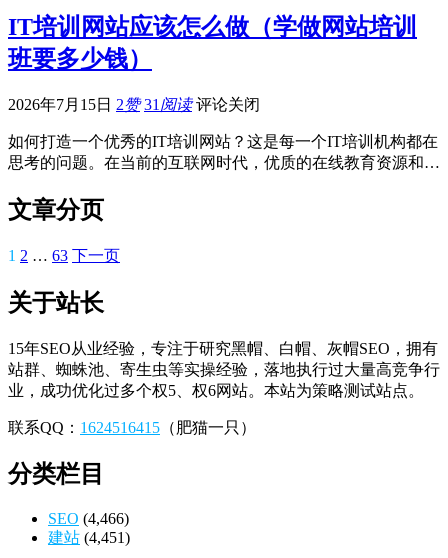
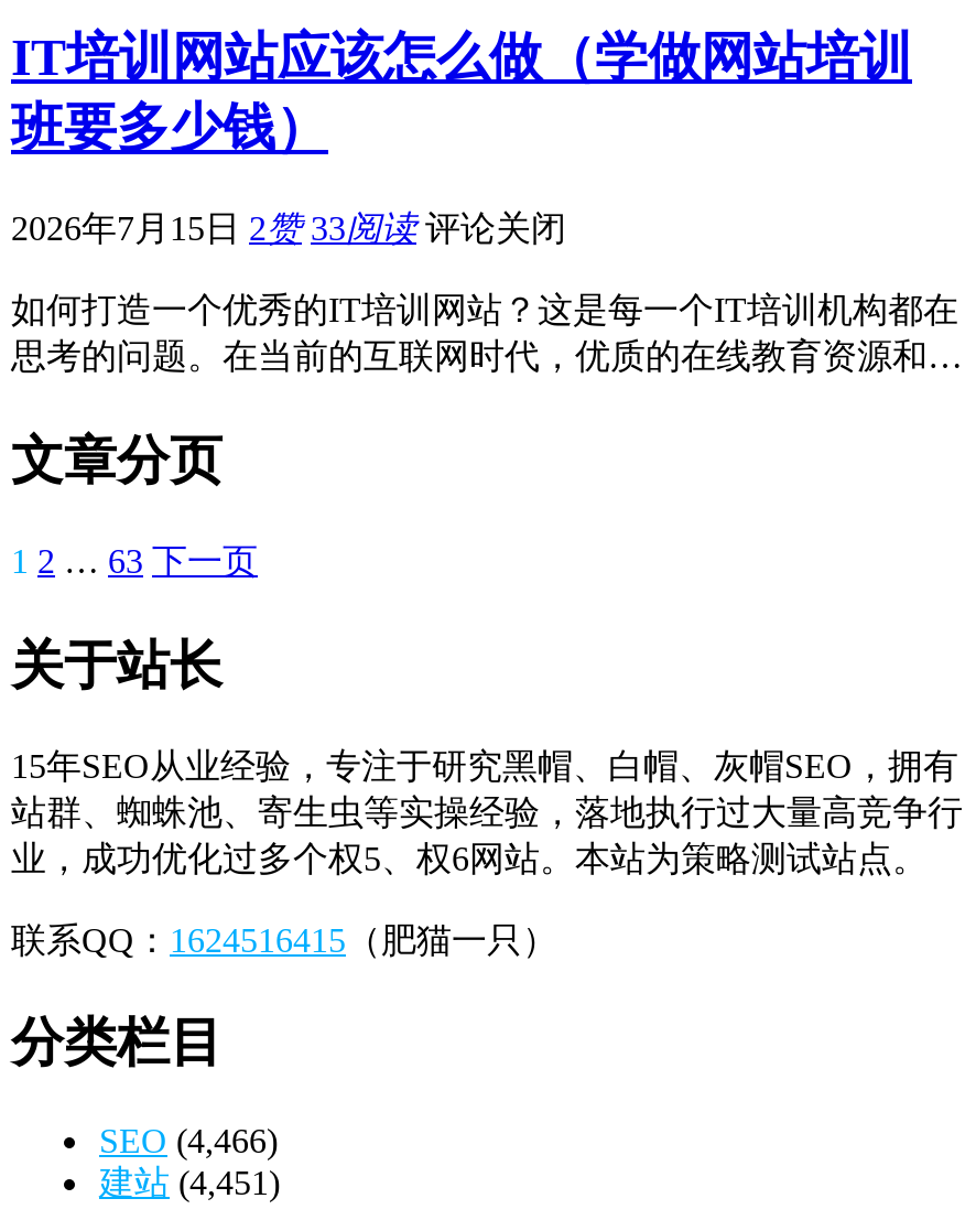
[8,96,260,113] 2026年7月15日2赞 31阅读 评论关闭 -> [11,209,566,247] 2026年7月15日2赞 33阅读 评论关闭

